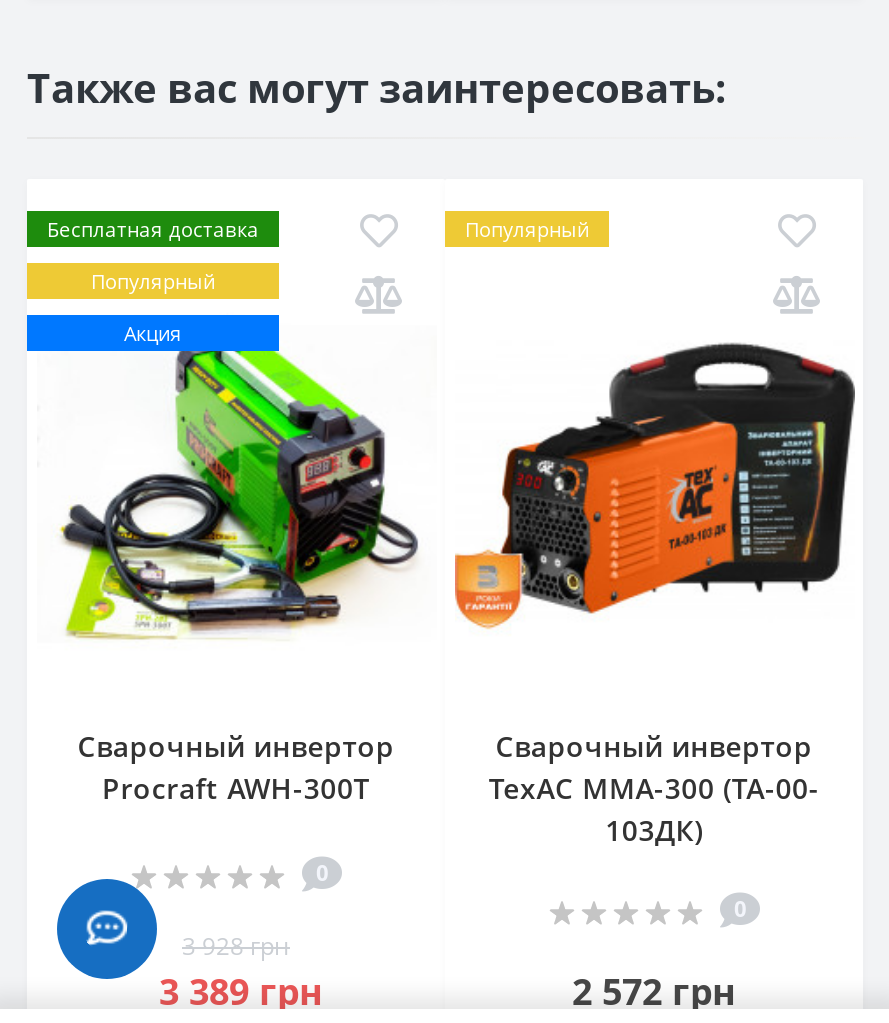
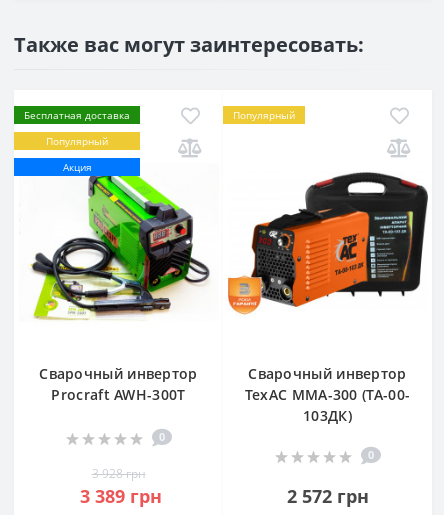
[55,877,159,981] [image] -> none

